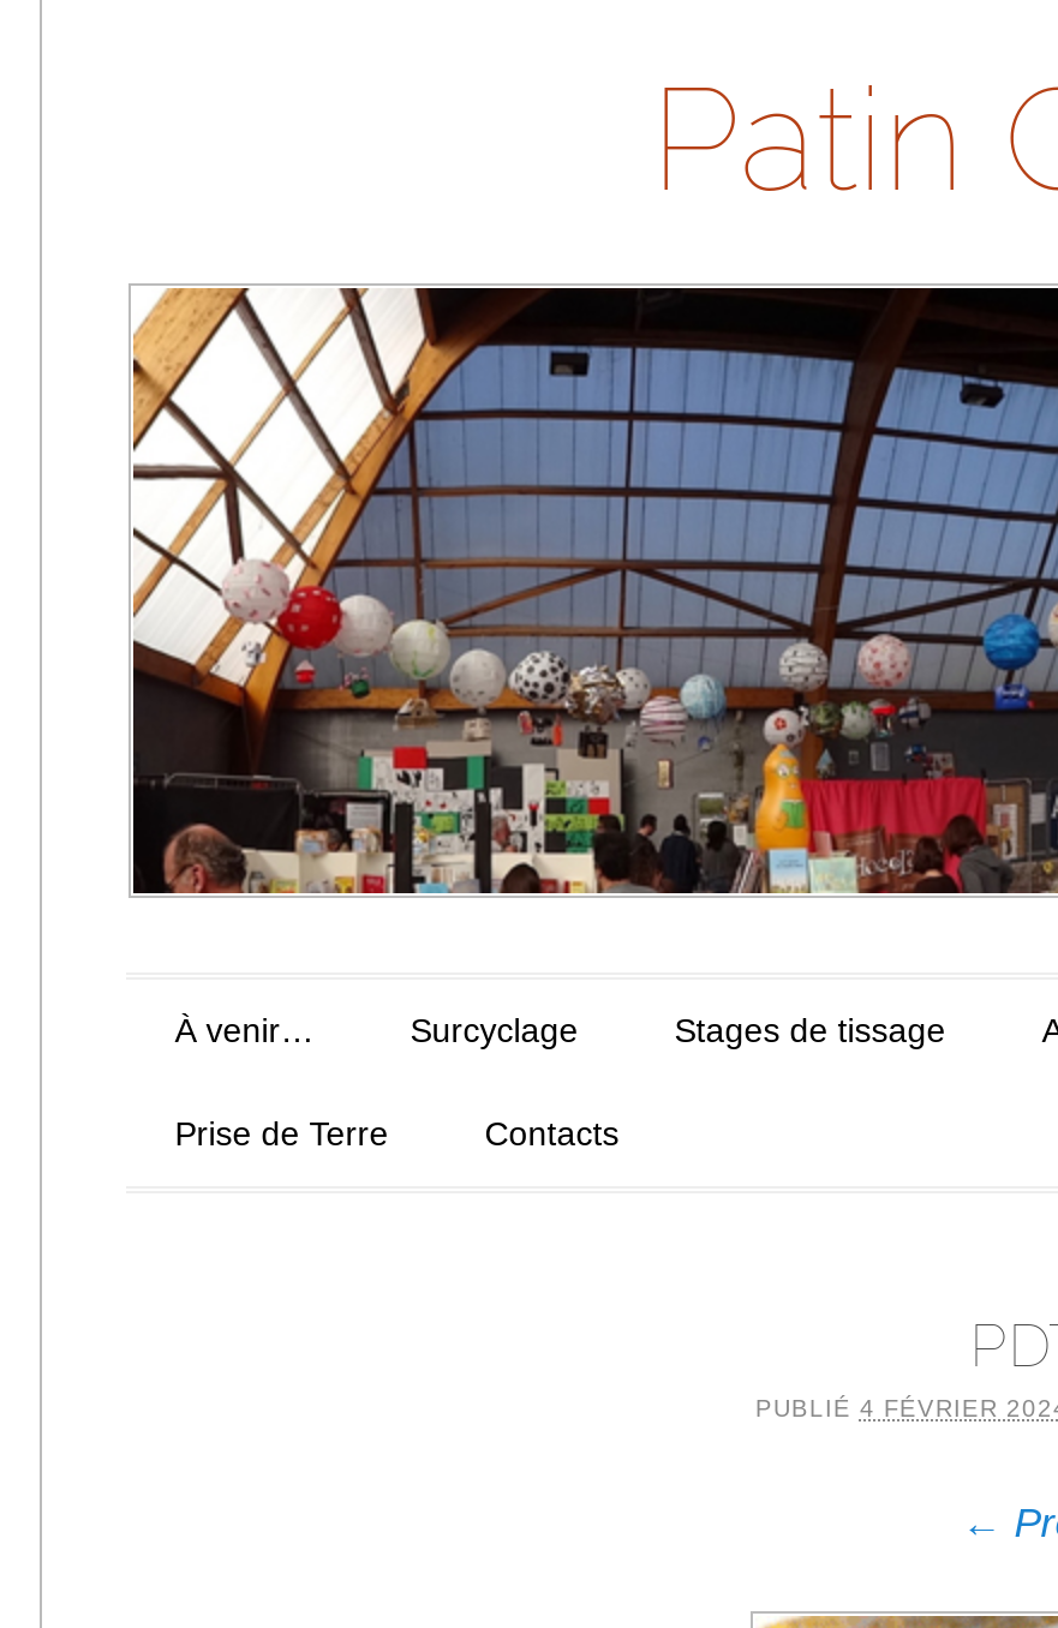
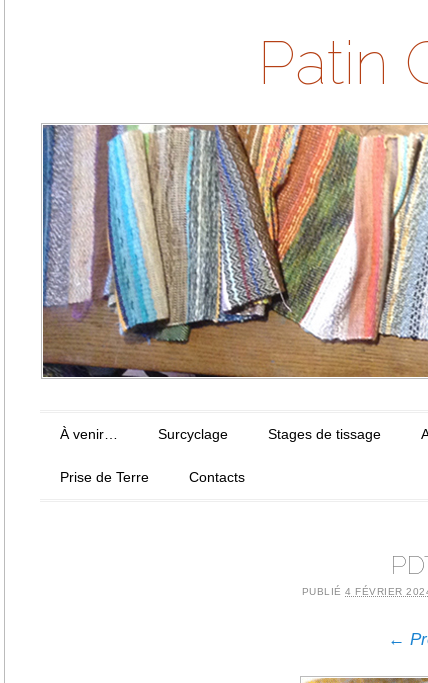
[131,286,1051,896] [image] -> [42,124,425,378] [image]

